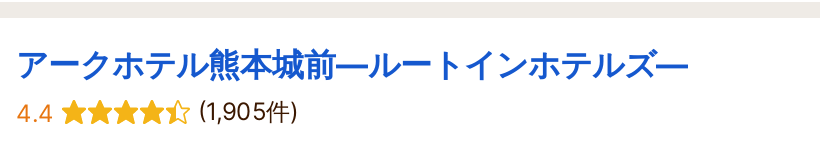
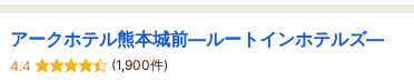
[198,95,298,125] (1,905件) -> [111,56,168,73] (1,900件)

